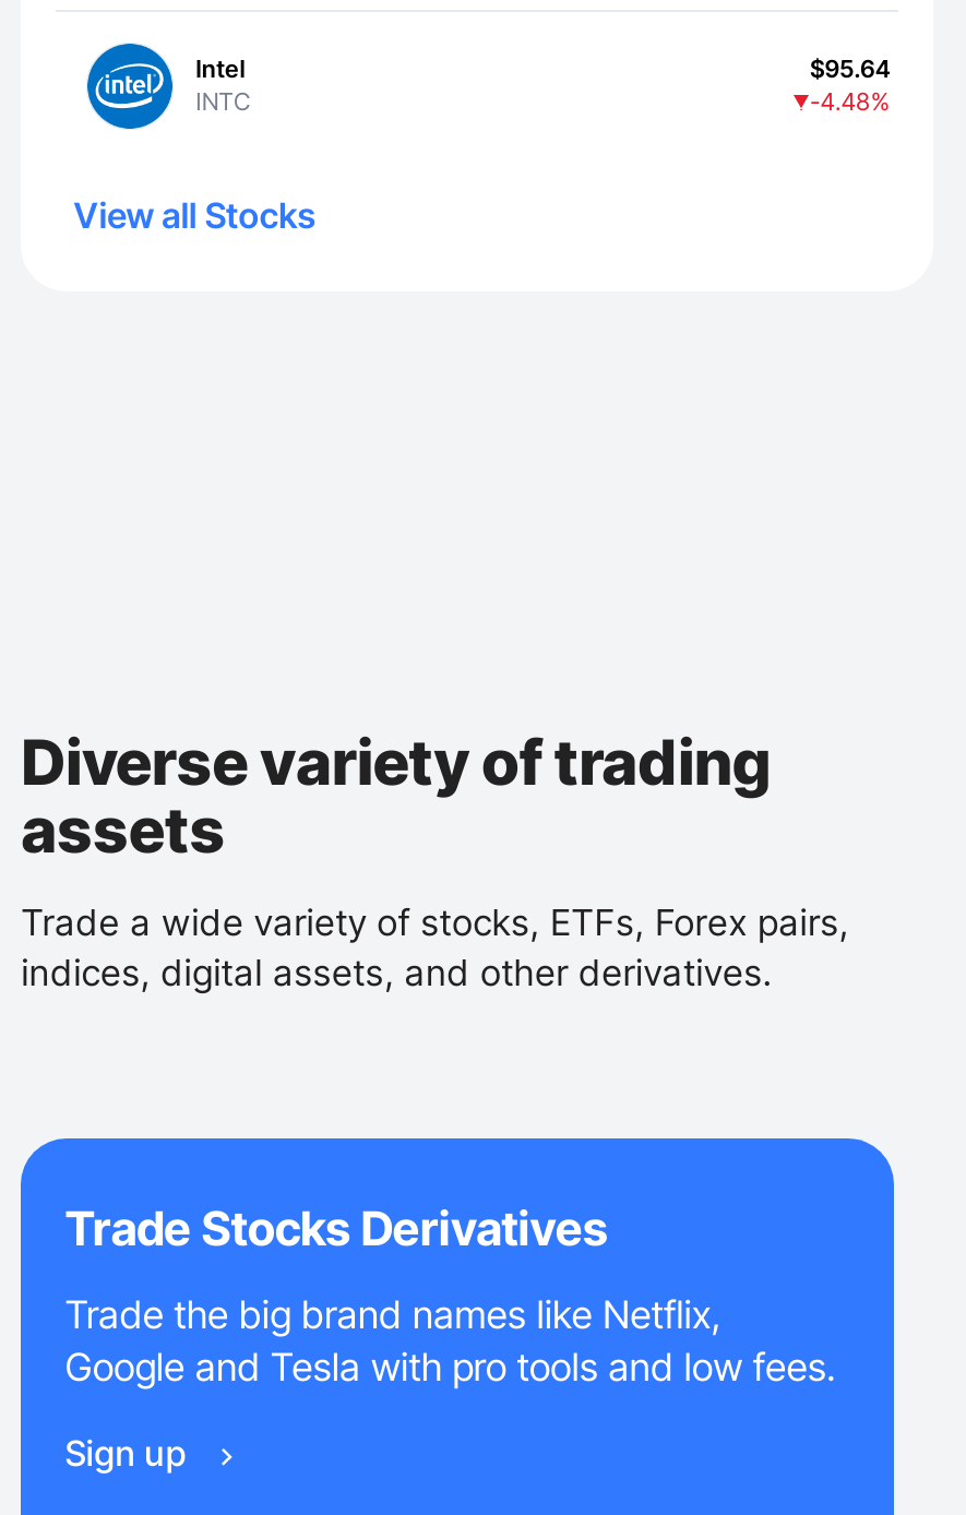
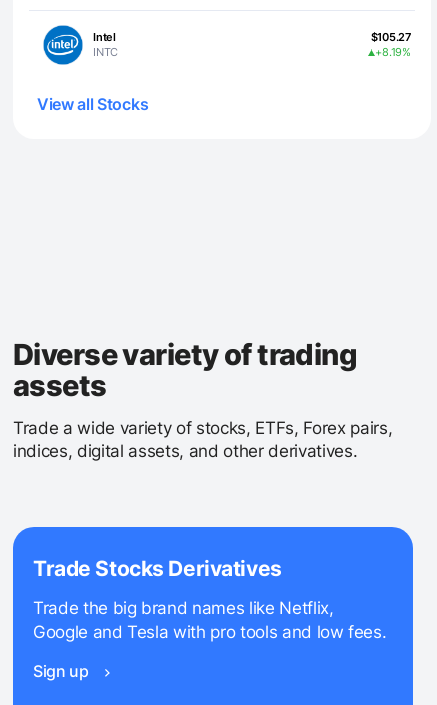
[809,54,890,85] $95.64 -> [370,30,411,44] $105.27
[809,87,890,117] -4.48% -> [375,45,411,59] +8.19%

